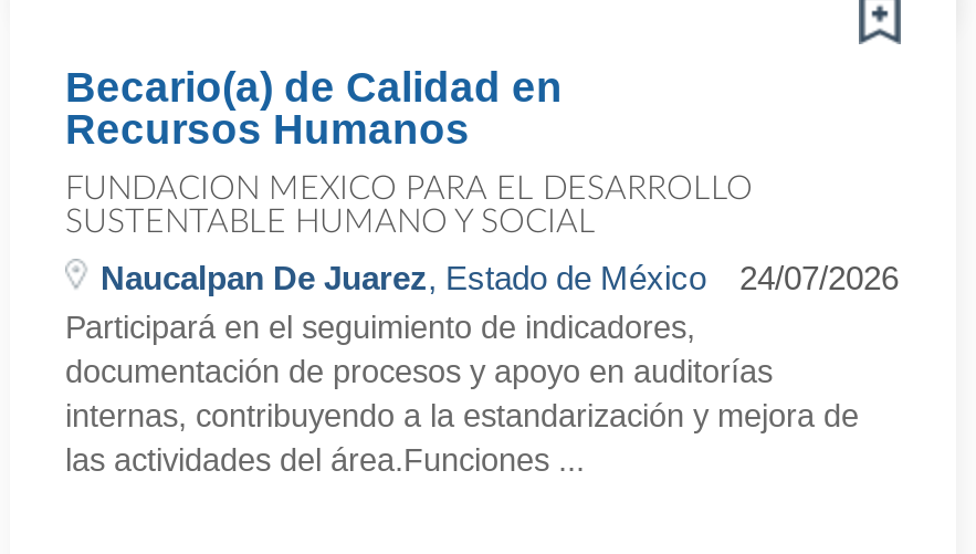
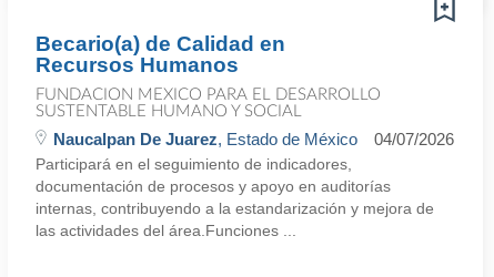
[101,259,899,296] Naucalpan De Juarez, Estado de México 24/07/2026 -> [53,130,454,148] Naucalpan De Juarez, Estado de México 04/07/2026

